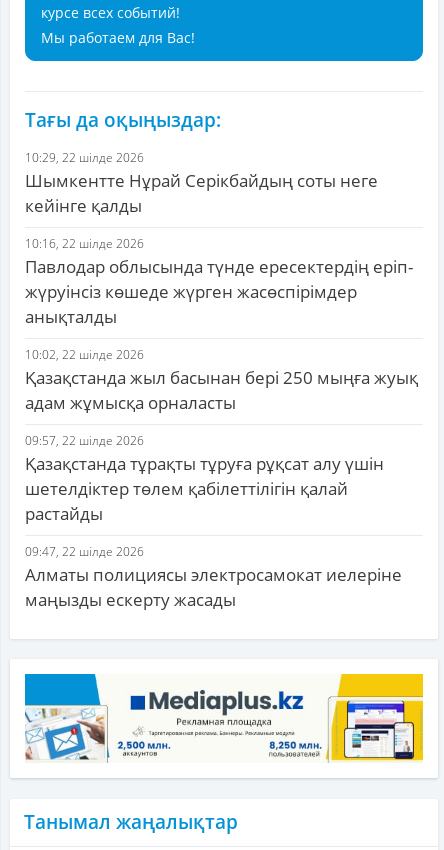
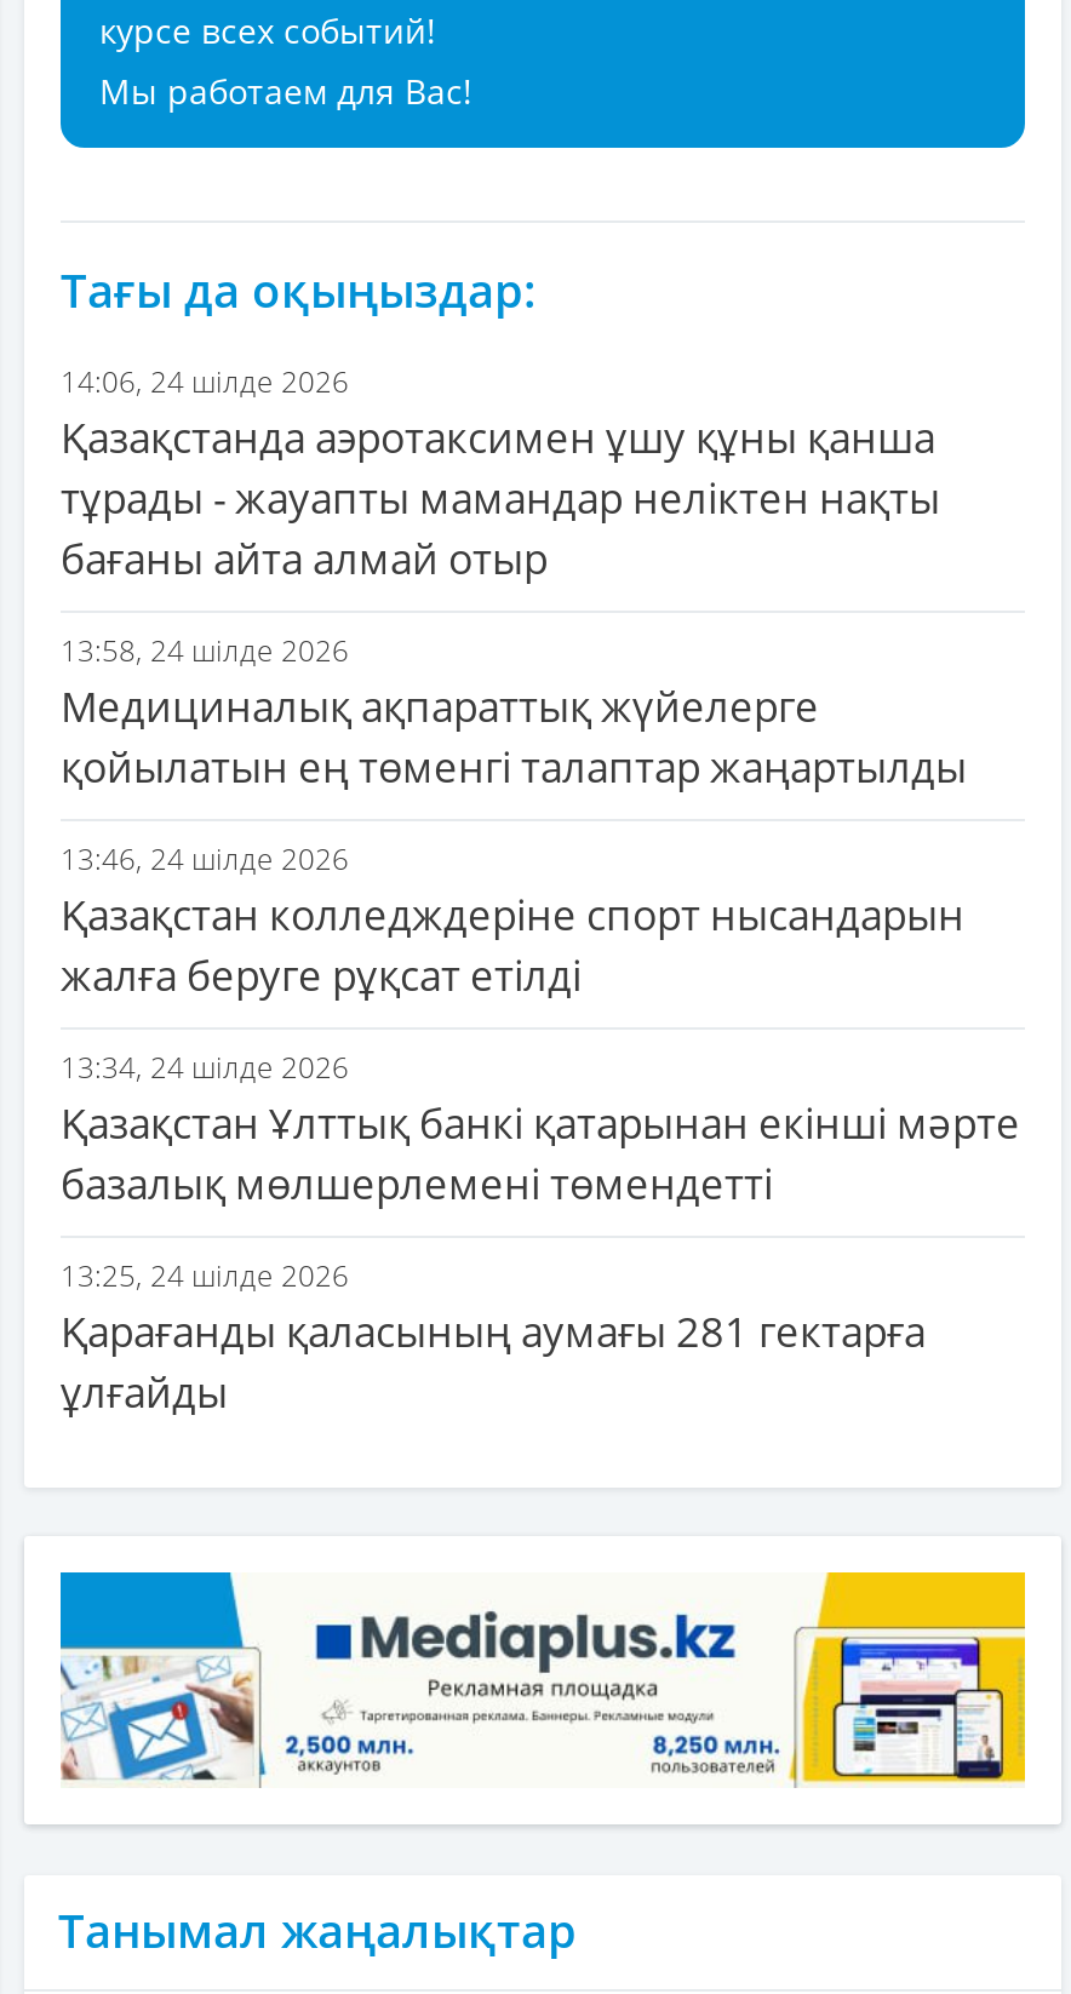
[25,149,378,217] 10:29, 22 шілде 2026 | Шымкентте Нұрай Серікбайдың соты неге | кейінге қалды -> [61,362,940,587] 14:06, 24 шілде 2026 | Қазақстанда аэротаксимен ұшу құны қанша | тұрады - жауапты мамандар неліктен нақты | бағаны айта алмай отыр
[25,235,413,328] 10:16, 22 шілде 2026 | Павлодар облысында түнде ересектердің еріп- | жүруінсіз көшеде жүрген жасөспірімдер | анықталды -> [61,631,967,796] 13:58, 24 шілде 2026 | Медициналық ақпараттық жүйелерге | қойылатын ең төменгі талаптар жаңартылды
[25,346,418,414] 10:02, 22 шілде 2026 | Қазақстанда жыл басынан бері 250 мыңға жуық | адам жұмысқа орналасты -> [61,839,964,1004] 13:46, 24 шілде 2026 | Қазақстан колледждеріне спорт нысандарын | жалға беруге рұқсат етілді
[25,432,384,525] 09:57, 22 шілде 2026 | Қазақстанда тұрақты тұруға рұқсат алу үшін | шетелдіктер төлем қабілеттілігін қалай | растайды -> [61,1048,1020,1212] 13:34, 24 шілде 2026 | Қазақстан Ұлттық банкі қатарынан екінші мәрте | базалық мөлшерлемені төмендетті
[25,543,402,611] 09:47, 22 шілде 2026 | Алматы полициясы электросамокат иелеріне | маңызды ескерту жасады -> [61,1256,926,1421] 13:25, 24 шілде 2026 | Қарағанды қаласының аумағы 281 гектарға | ұлғайды

